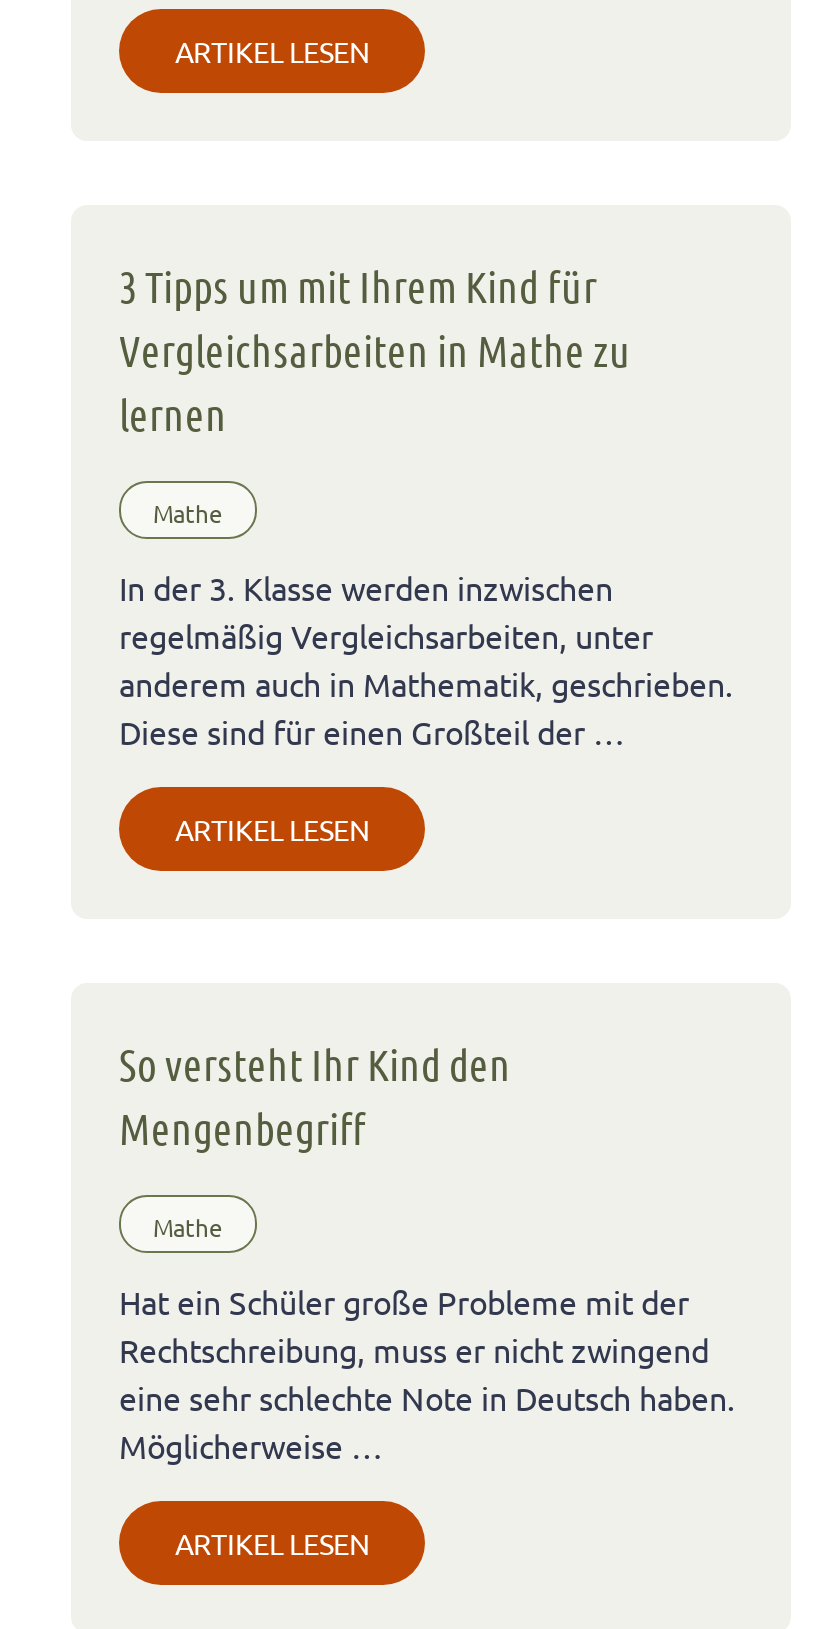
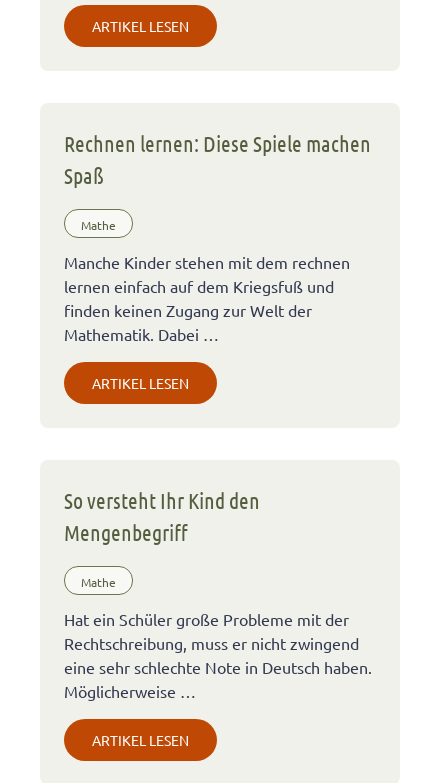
[119,258,631,438] 3 Tipps um mit Ihrem Kind für | Vergleichsarbeiten in Mathe zu | lernen -> [64,130,371,188] Rechnen lernen: Diese Spiele machen | Spaß
[119,567,733,751] In der 3. Klasse werden inzwischen | regelmäßig Vergleichsarbeiten, unter | anderem auch in Mathematik, geschrieben. | Diese sind für einen Großteil der … -> [64,252,350,344] Manche Kinder stehen mit dem rechnen | lernen einfach auf dem Kriegsfuß und | finden keinen Zugang zur Welt der | Mathematik. Dabei …

